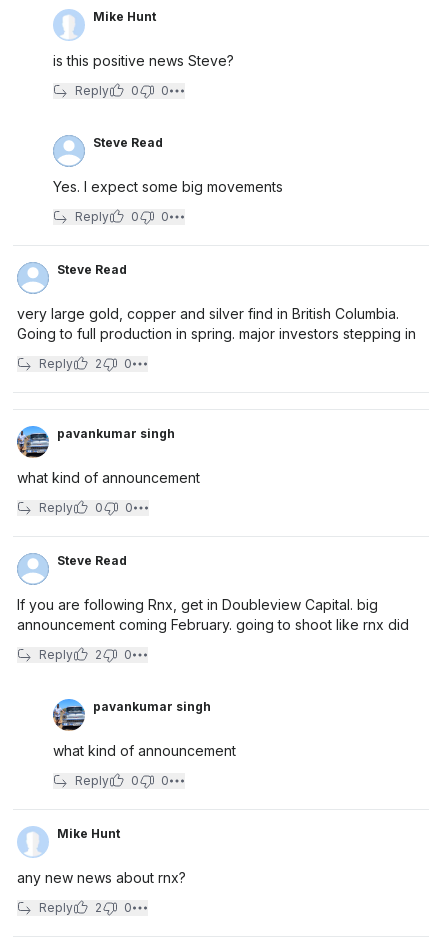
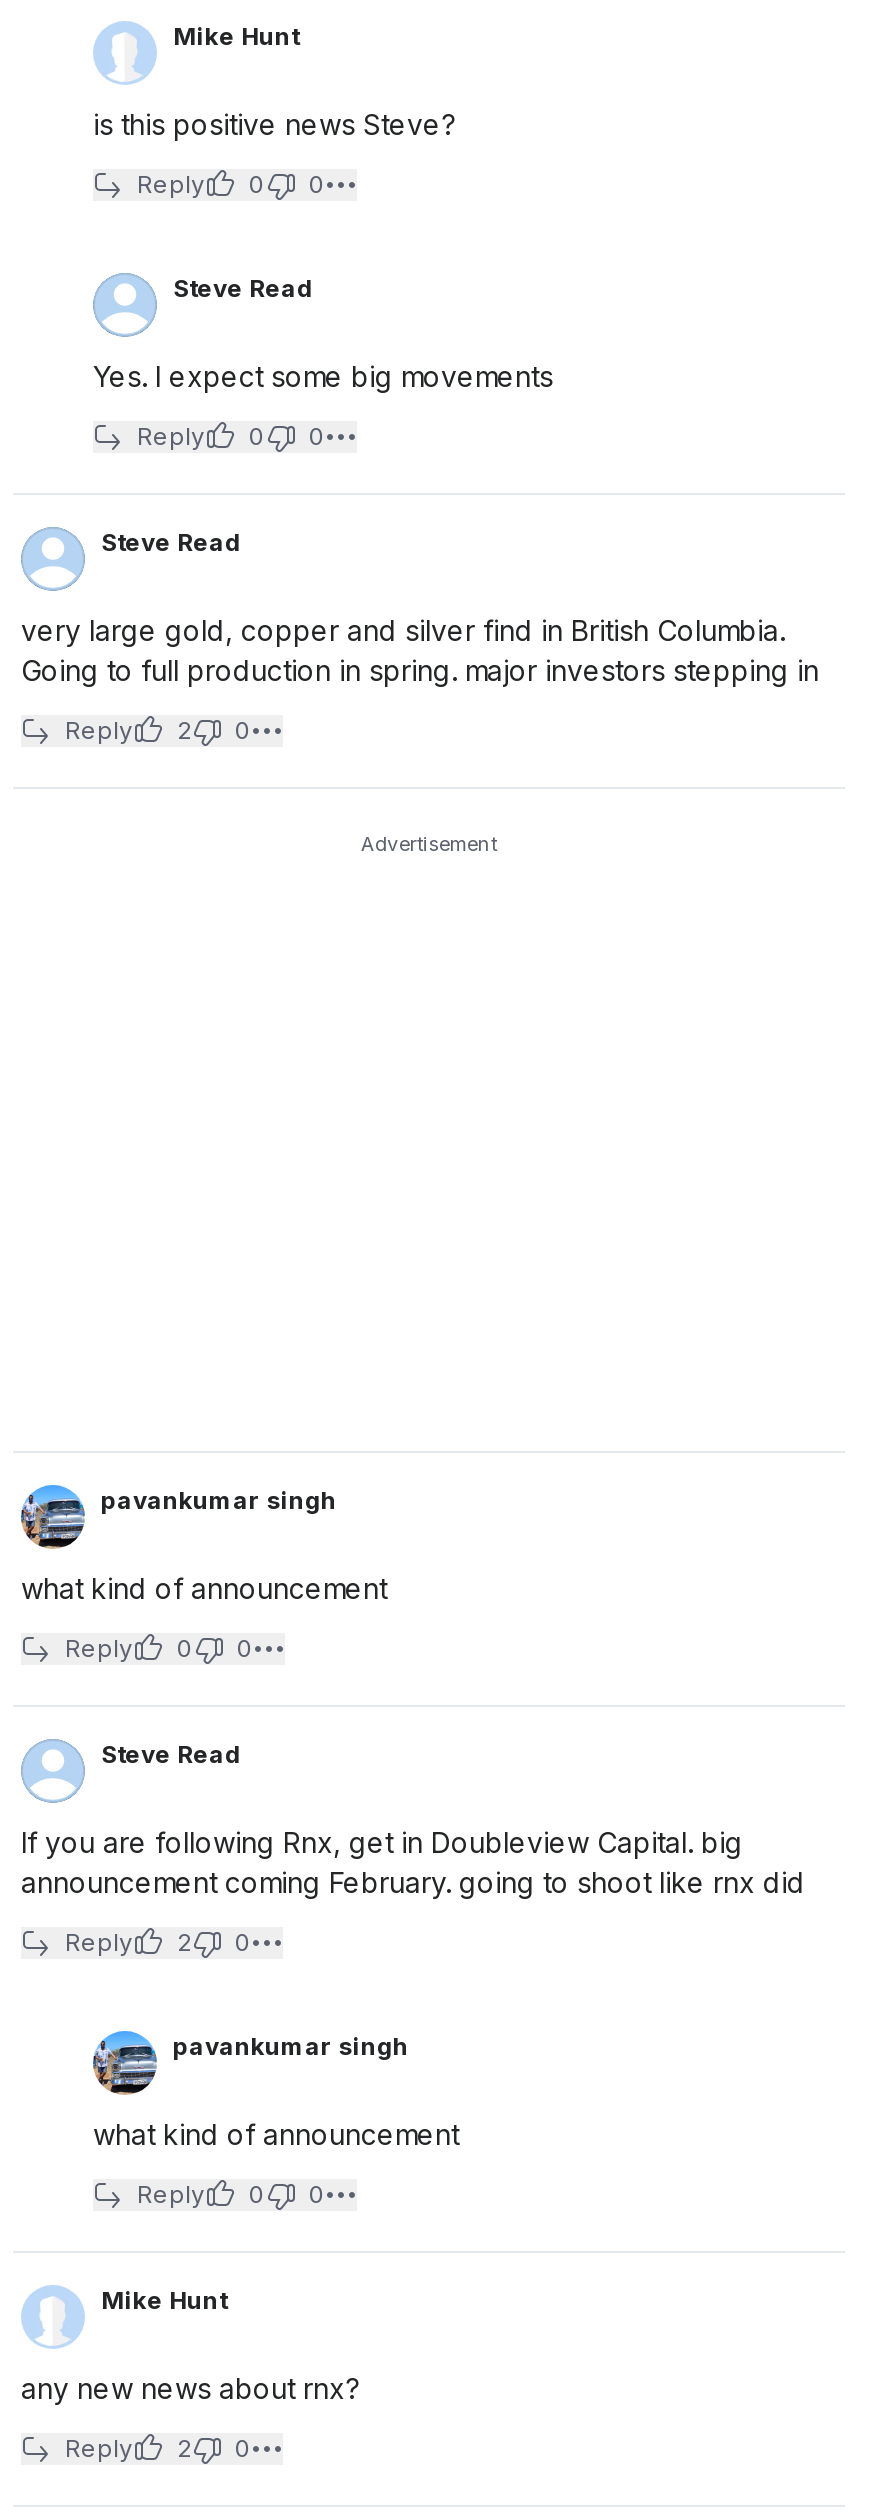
none -> [361,831,497,855] Advertisement

